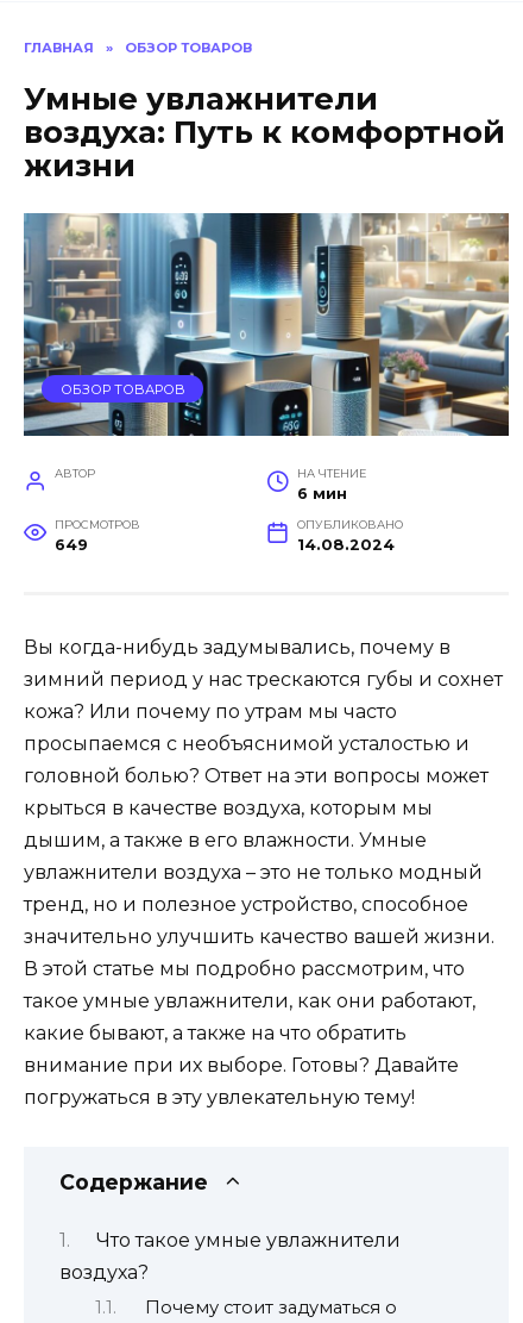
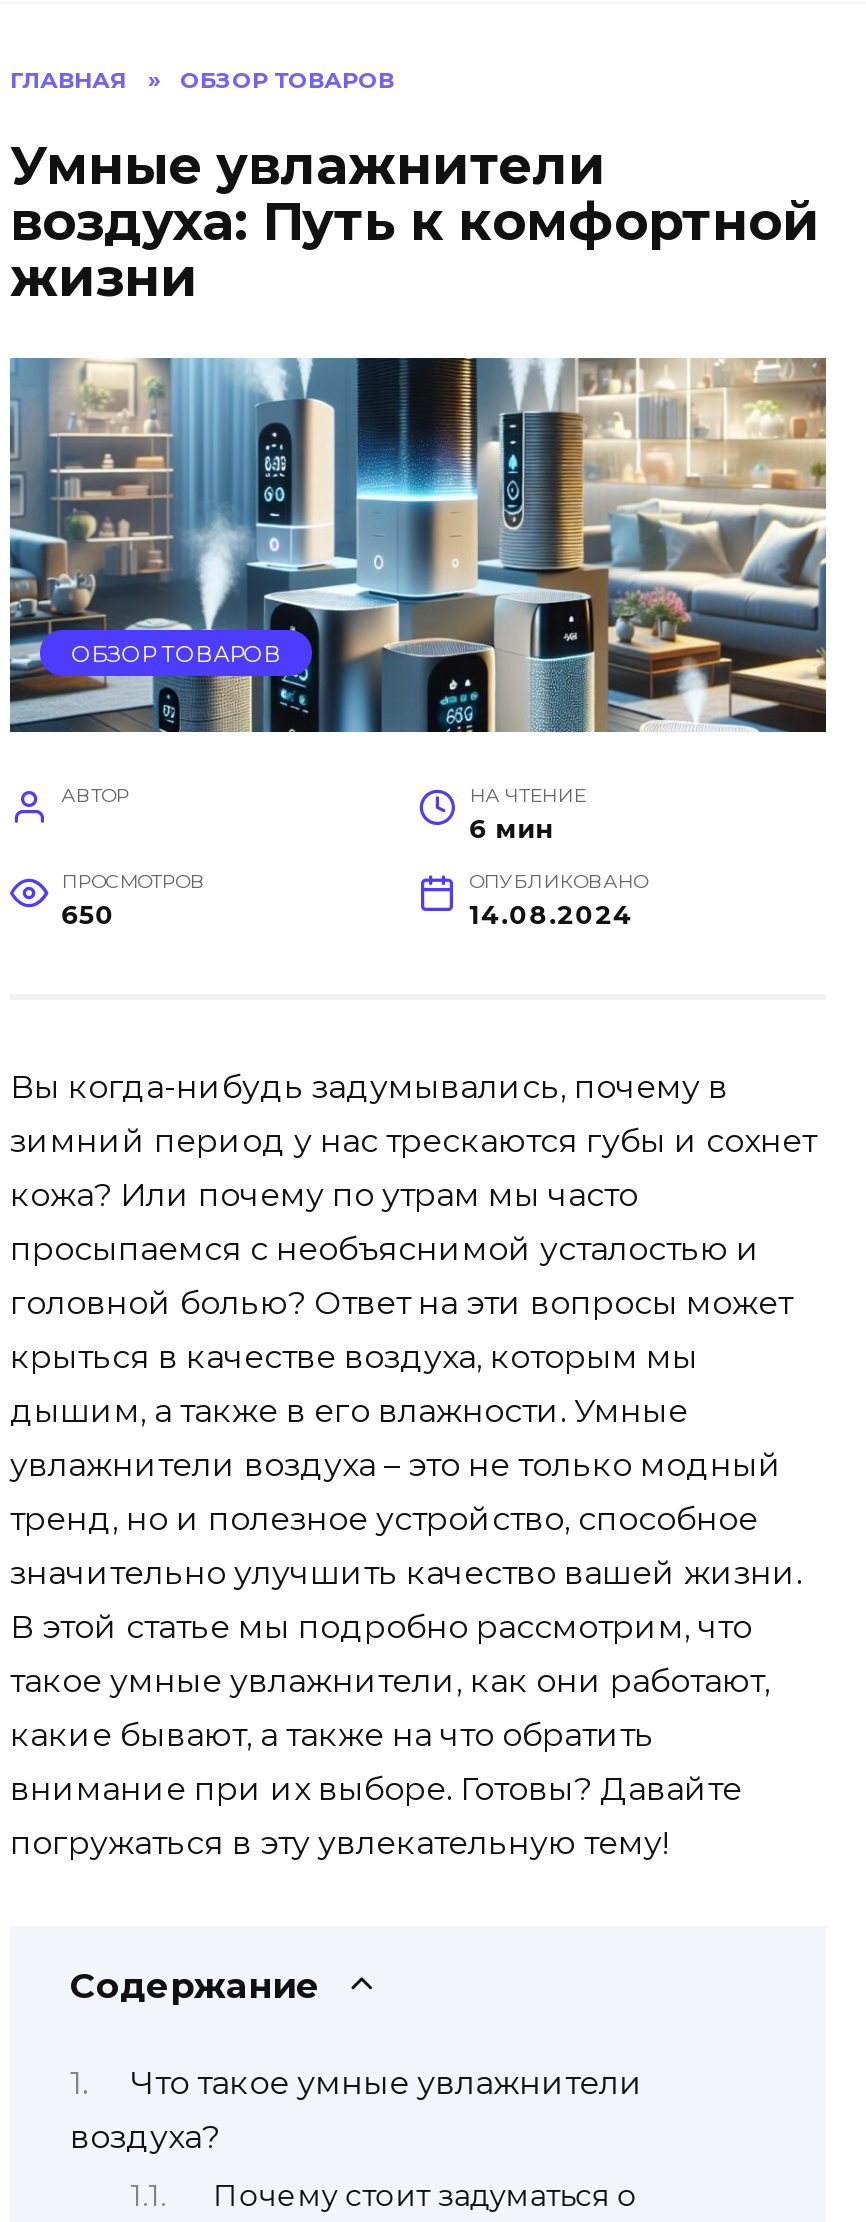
[54,536,87,554] 649 -> [61,901,115,931] 650

